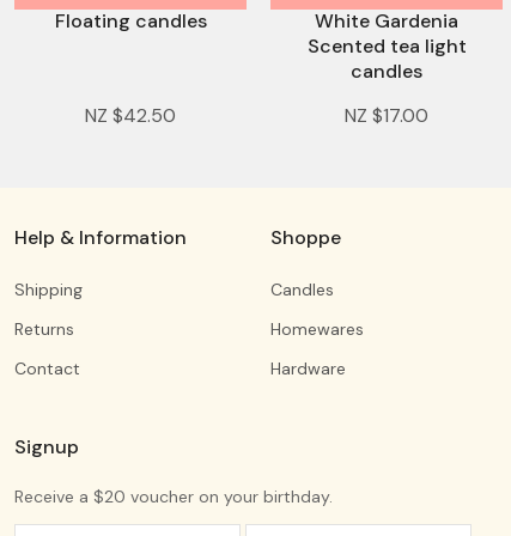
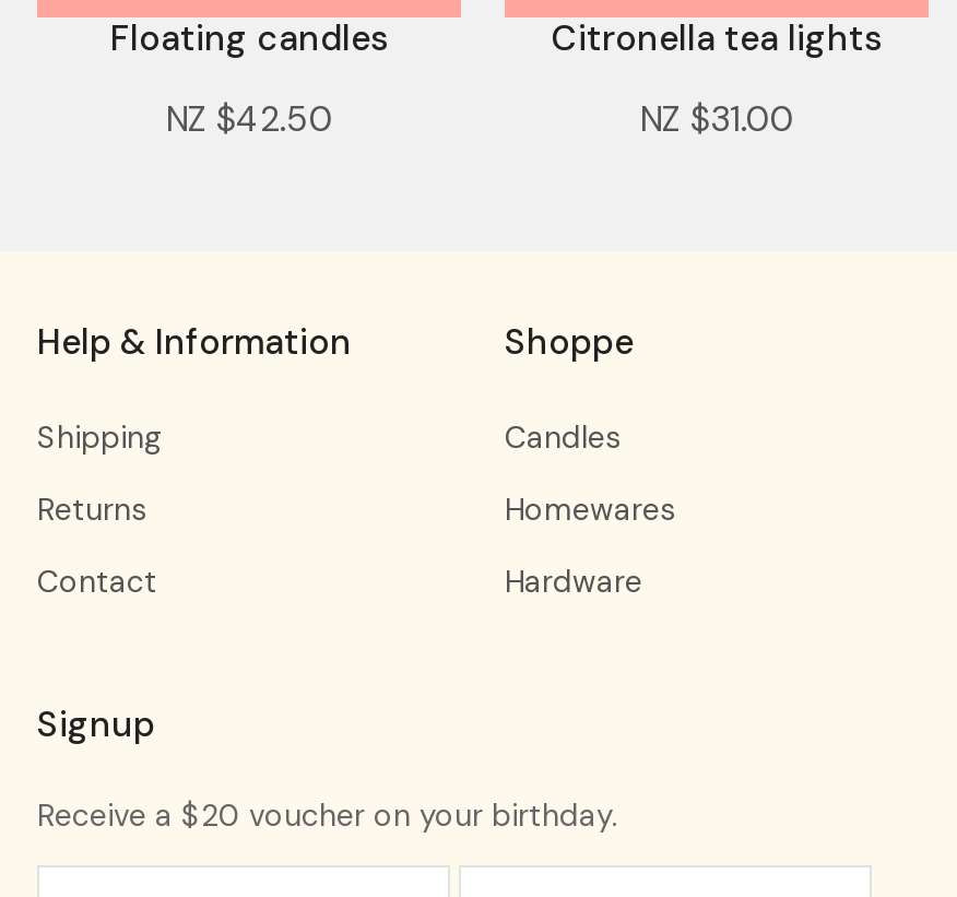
[307,9,466,84] White Gardenia | Scented tea light | candles -> [552,16,882,62] Citronella tea lights
[345,103,428,128] NZ $17.00 -> [640,97,793,142] NZ $31.00

